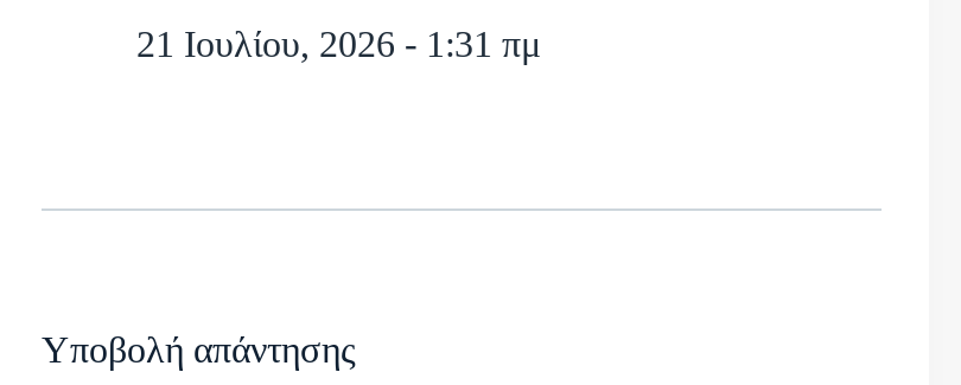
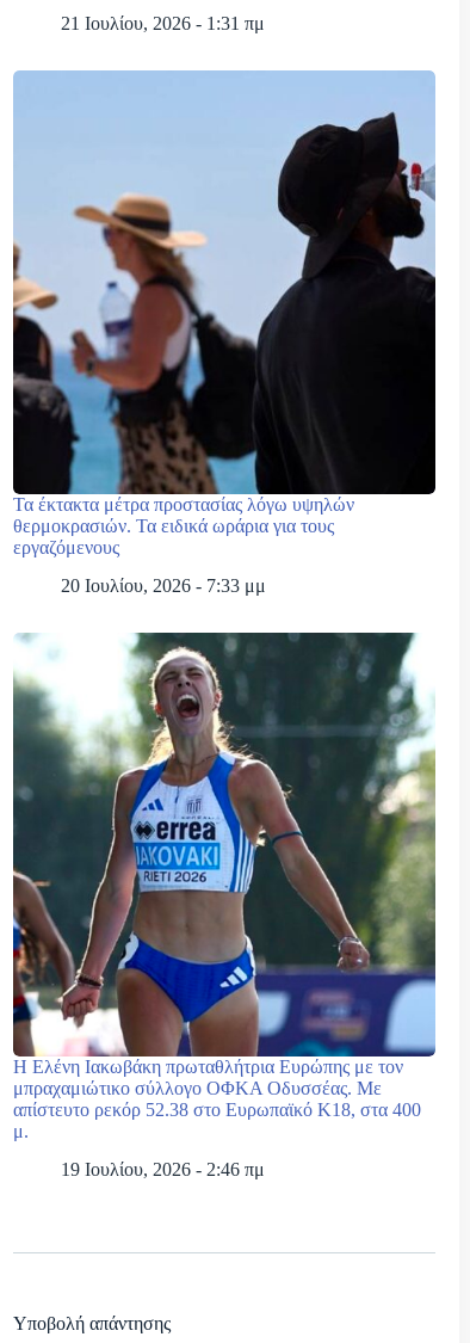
none -> [12,70,437,596] [image] | Τα έκτακτα μέτρα προστασίας λόγω υψηλών | θερμοκρασιών. Τα ειδικά ωράρια για τους | εργαζόμενους | 20 Ιουλίου, 2026 - 7:33 μμ
none -> [12,632,437,1180] [image] | Η Ελένη Ιακωβάκη πρωταθλήτρια Ευρώπης με τον | μπραχαμιώτικο σύλλογο ΟΦΚΑ Οδυσσέας. Με | απίστευτο ρεκόρ 52.38 στο Ευρωπαϊκό Κ18, στα 400 | μ. | 19 Ιουλίου, 2026 - 2:46 πμ

